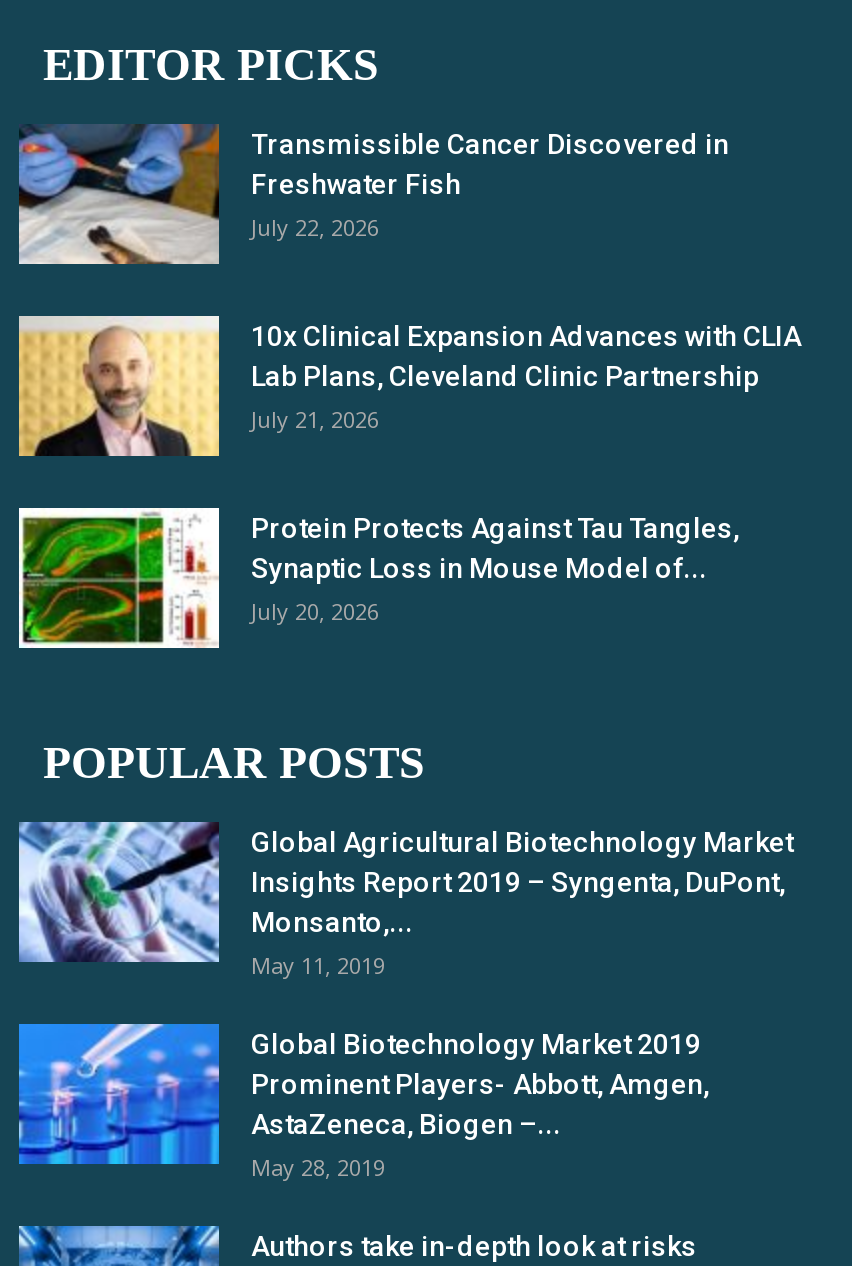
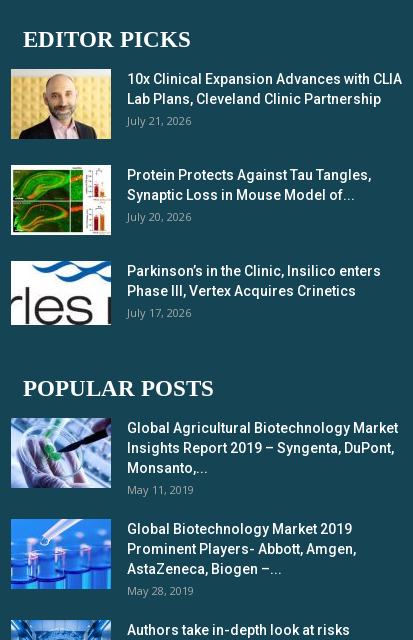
[17,122,729,266] [image] | Transmissible Cancer Discovered in | Freshwater Fish | July 22, 2026 -> none
moved [17,314,801,626] -> [10,68,402,224]: [image] | 10x Clinical Expansion Advances with CLIA | Lab Plans, Cleveland Clinic Partnership | July 21, 2026 | Protein Protects Against Tau Tangles, | Synaptic Loss in Mouse Model of... | July 20, 2026
none -> [11,260,381,331] [image] | Parkinson’s in the Clinic, Insilico enters | Phase III, Vertex Acquires Crinetics | July 17, 2026

